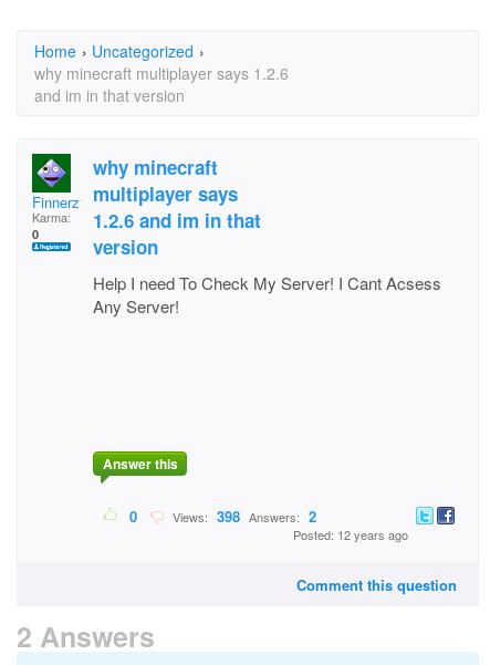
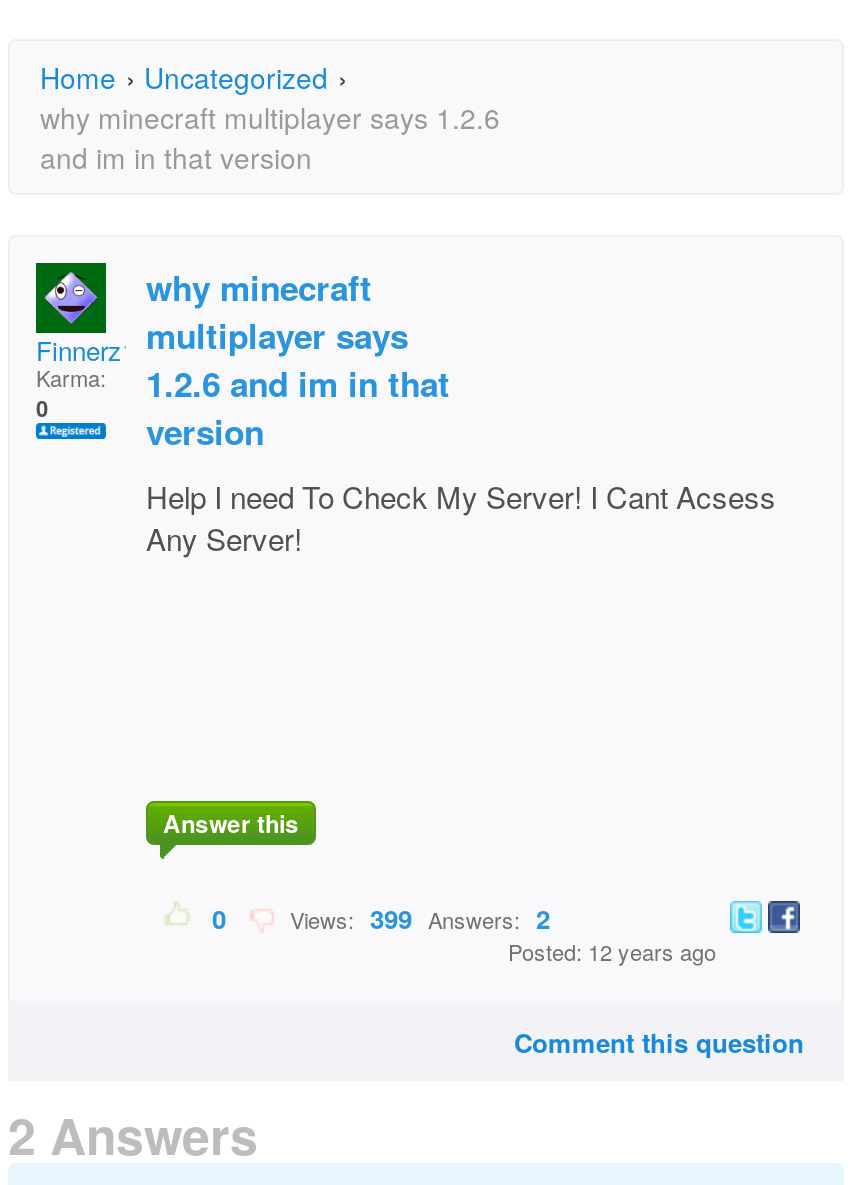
[166,506,316,527] Views: 398 Answers: 2 -> [278,899,550,937] Views: 399 Answers: 2

